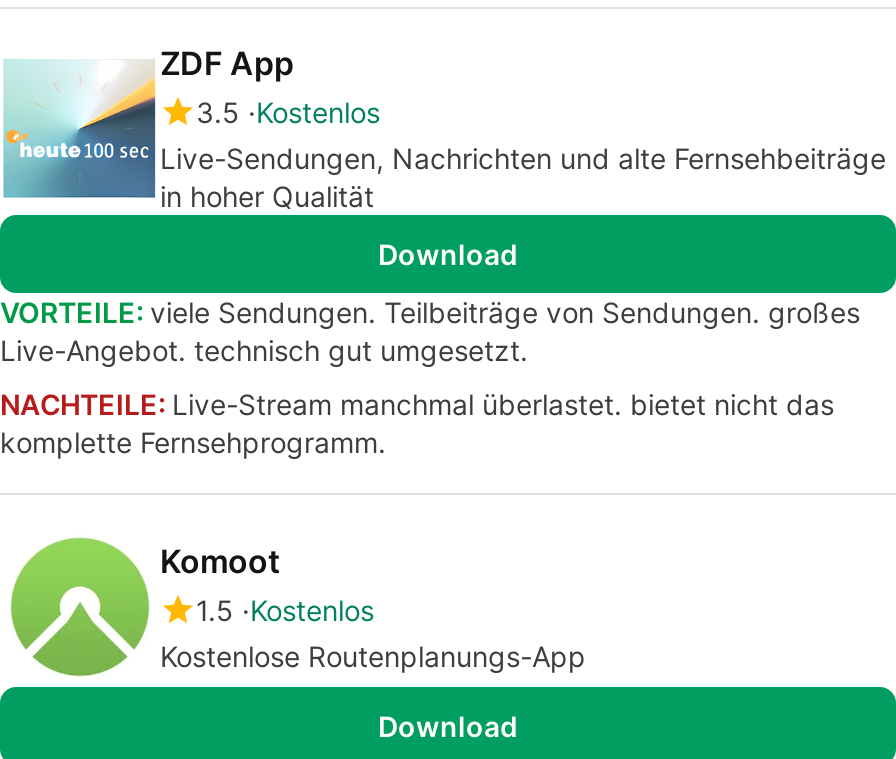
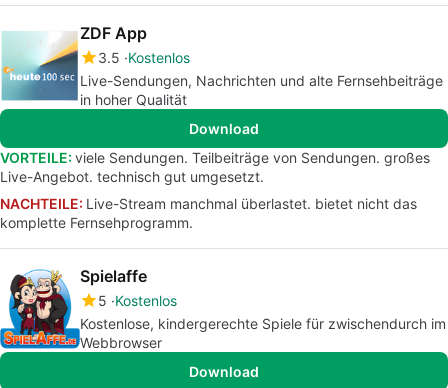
[6,537,586,681] [image] | Komoot | 1.5 Kostenlos | Kostenlose Routenplanungs-App -> [3,266,446,351] [image] | Spielaffe | 5 Kostenlos | Kostenlose, kindergerechte Spiele für zwischendurch im | Webbrowser

